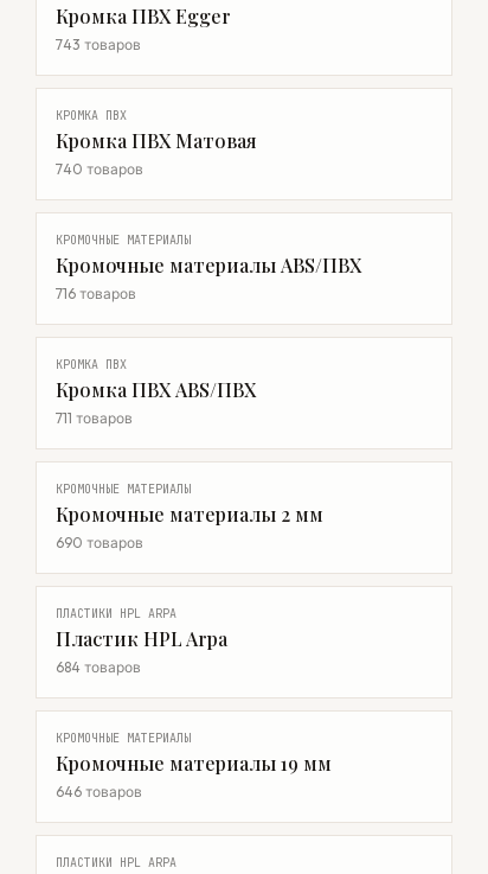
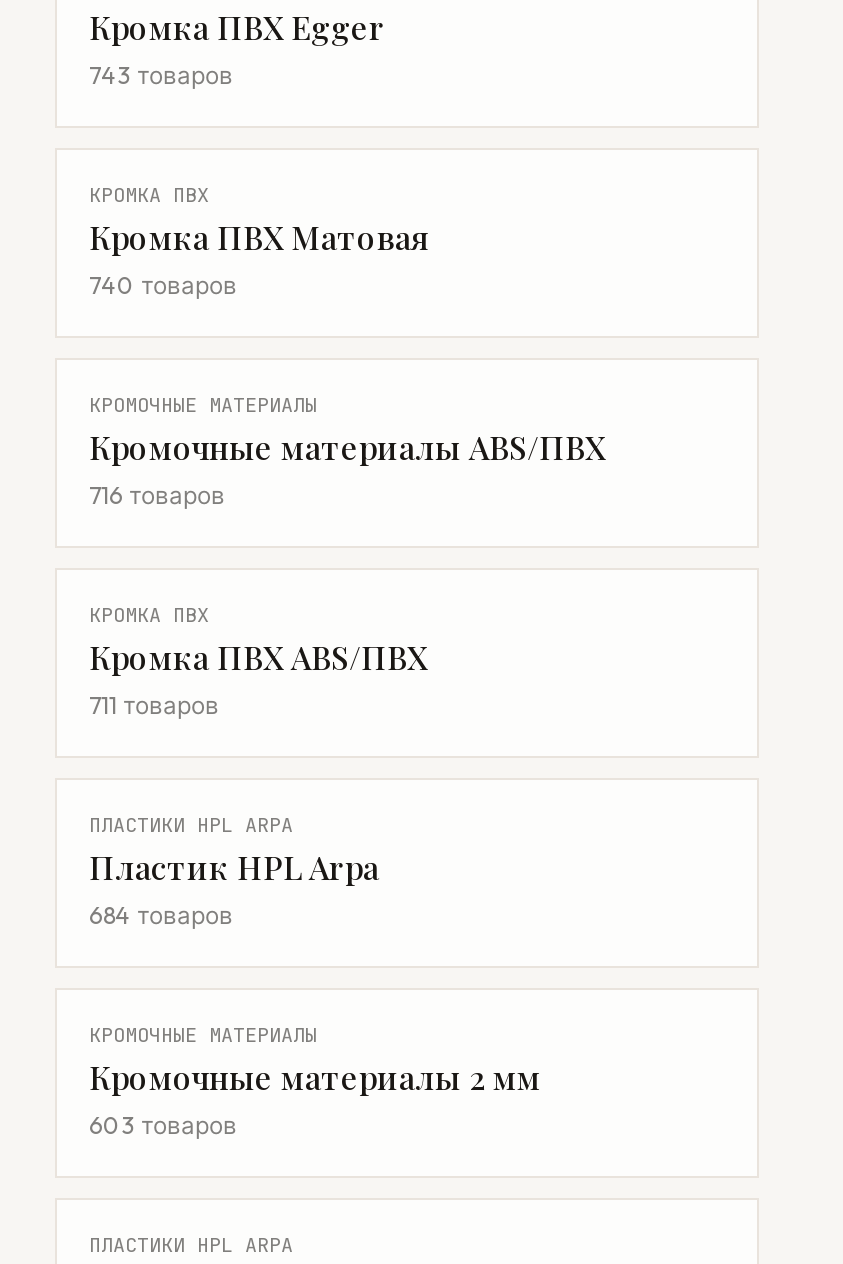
[56,481,191,551] КРОМОЧНЫЕ МАТЕРИАЛЫ | 690 товаров -> none
moved [56,502,323,527] -> [89,1056,541,1098]: Кромочные материалы 2 мм
[56,751,332,776] Кромочные материалы 19 мм -> none
[56,783,142,800] 646 товаров -> [89,1110,237,1140] 603 товаров

